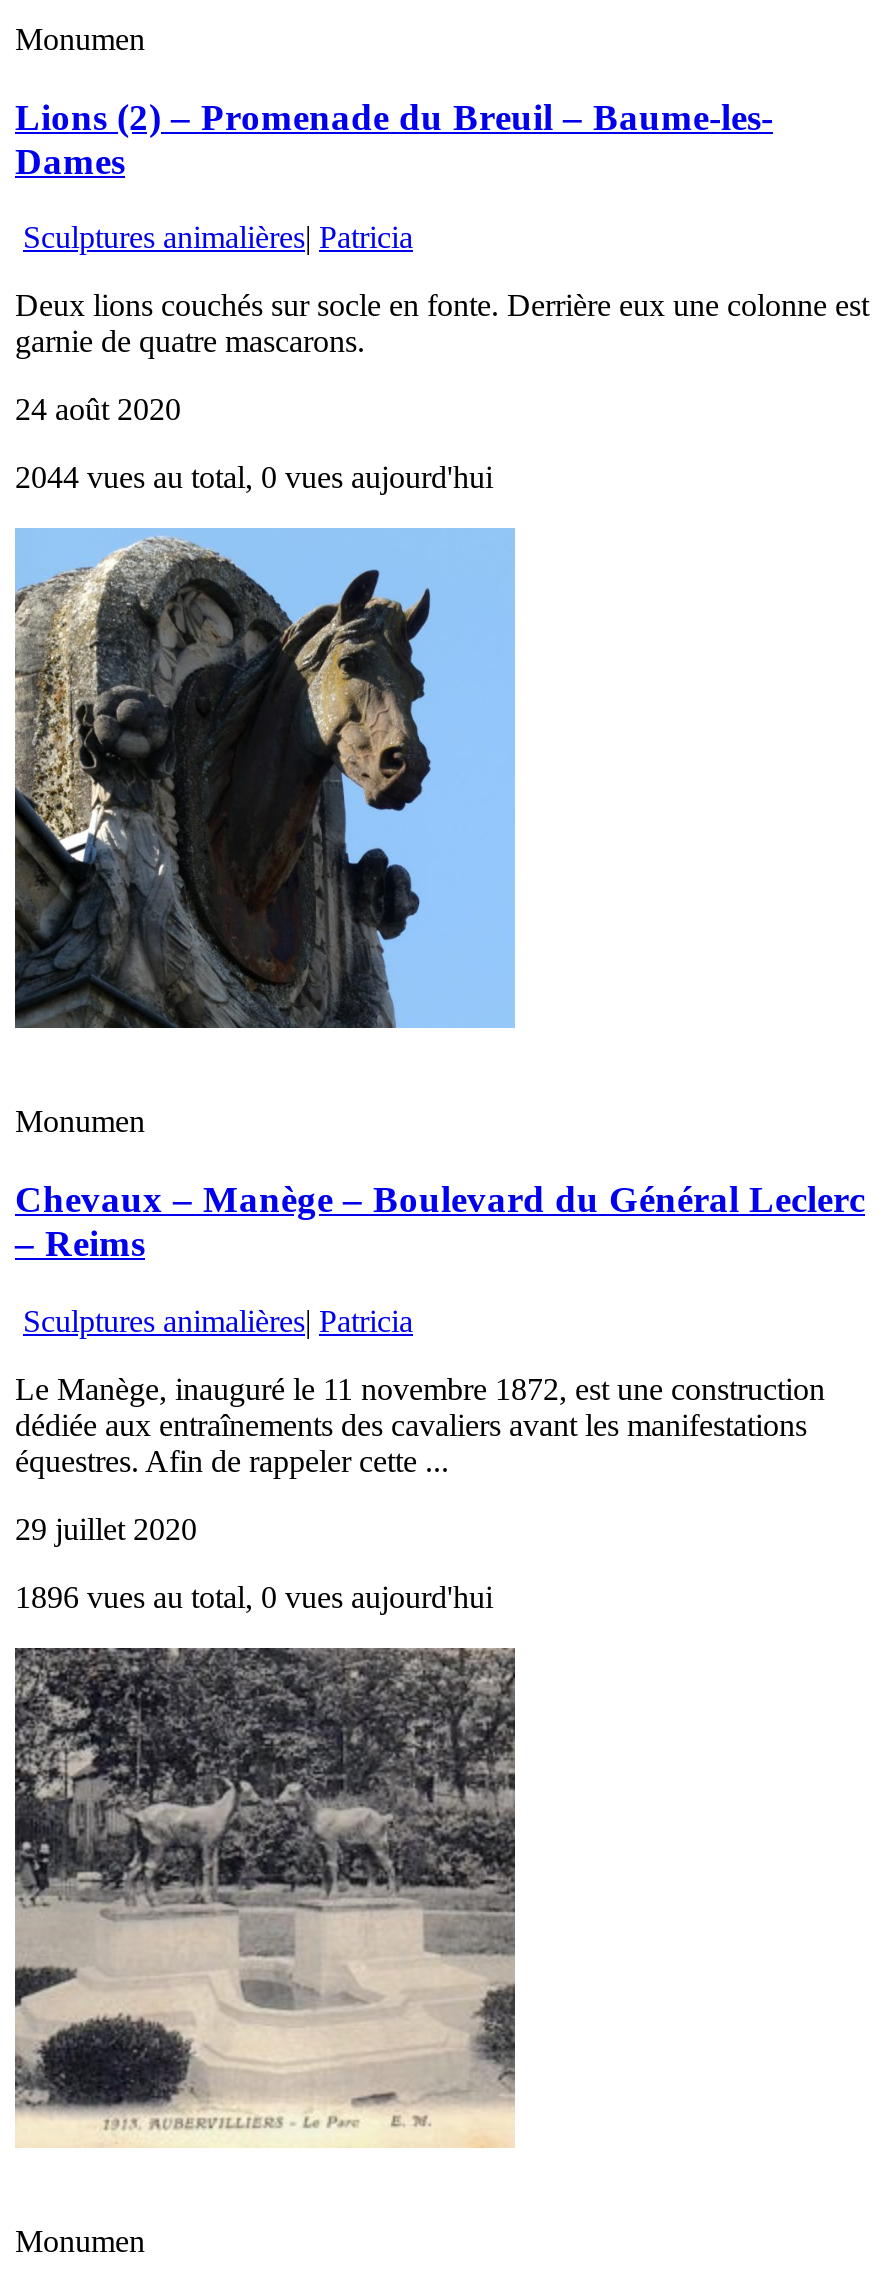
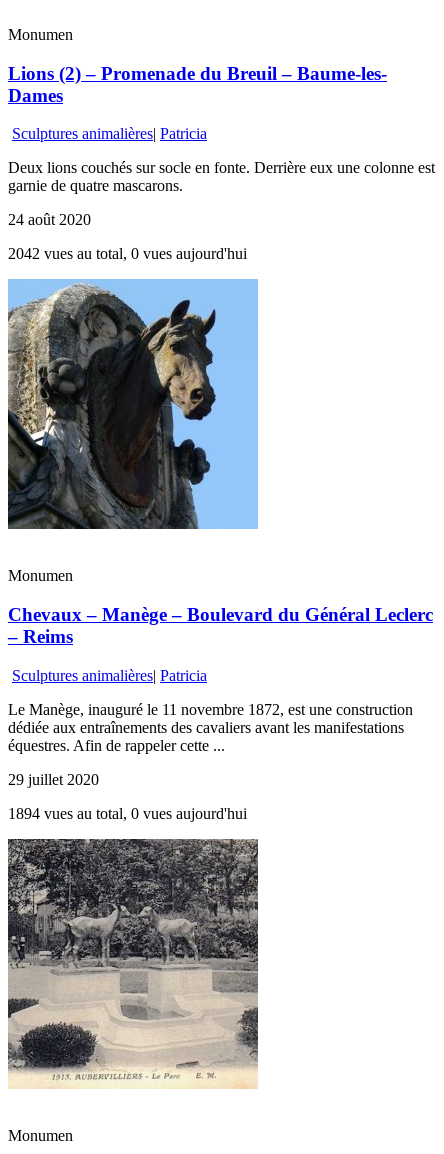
[15,461,493,495] 2044 vues au total, 0 vues aujourd'hui -> [8,245,247,262] 2042 vues au total, 0 vues aujourd'hui
[15,1580,493,1614] 1896 vues au total, 0 vues aujourd'hui -> [8,805,247,822] 1894 vues au total, 0 vues aujourd'hui

